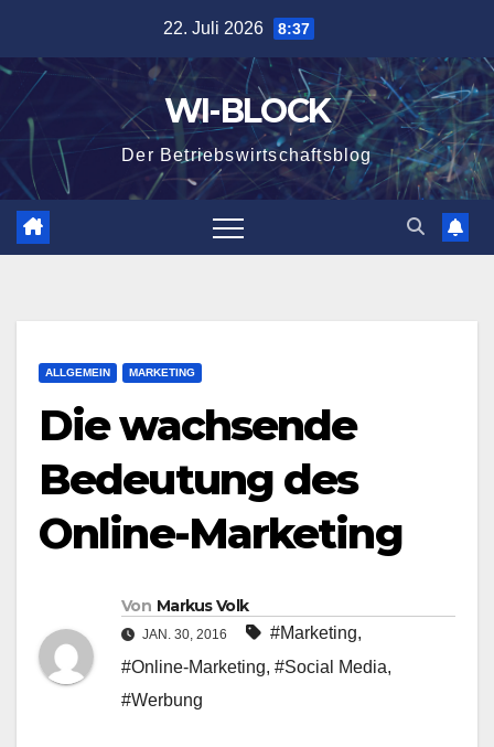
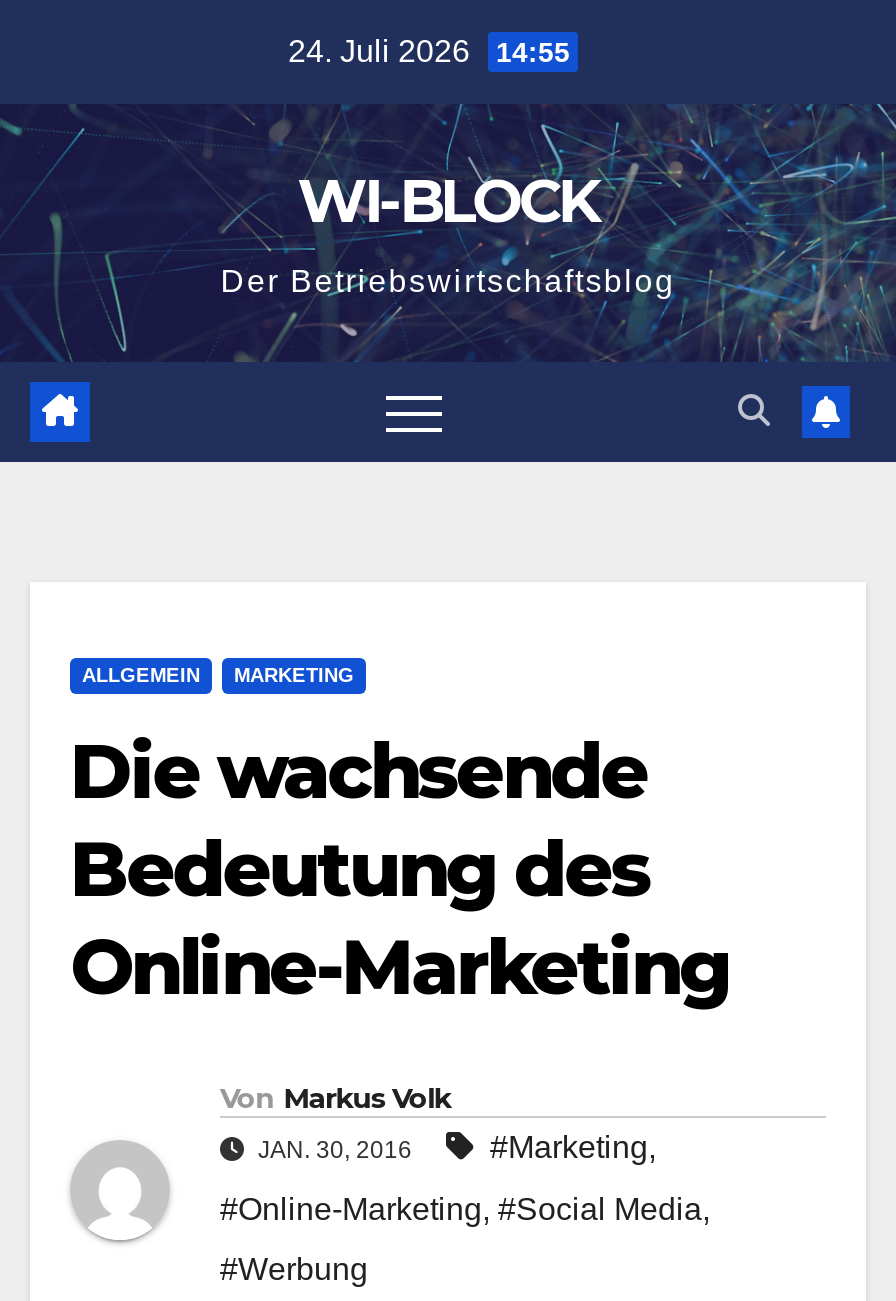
[163,19,310,38] 22. Juli 2026 8:37 -> [288,34,570,68] 24. Juli 2026 14:55

